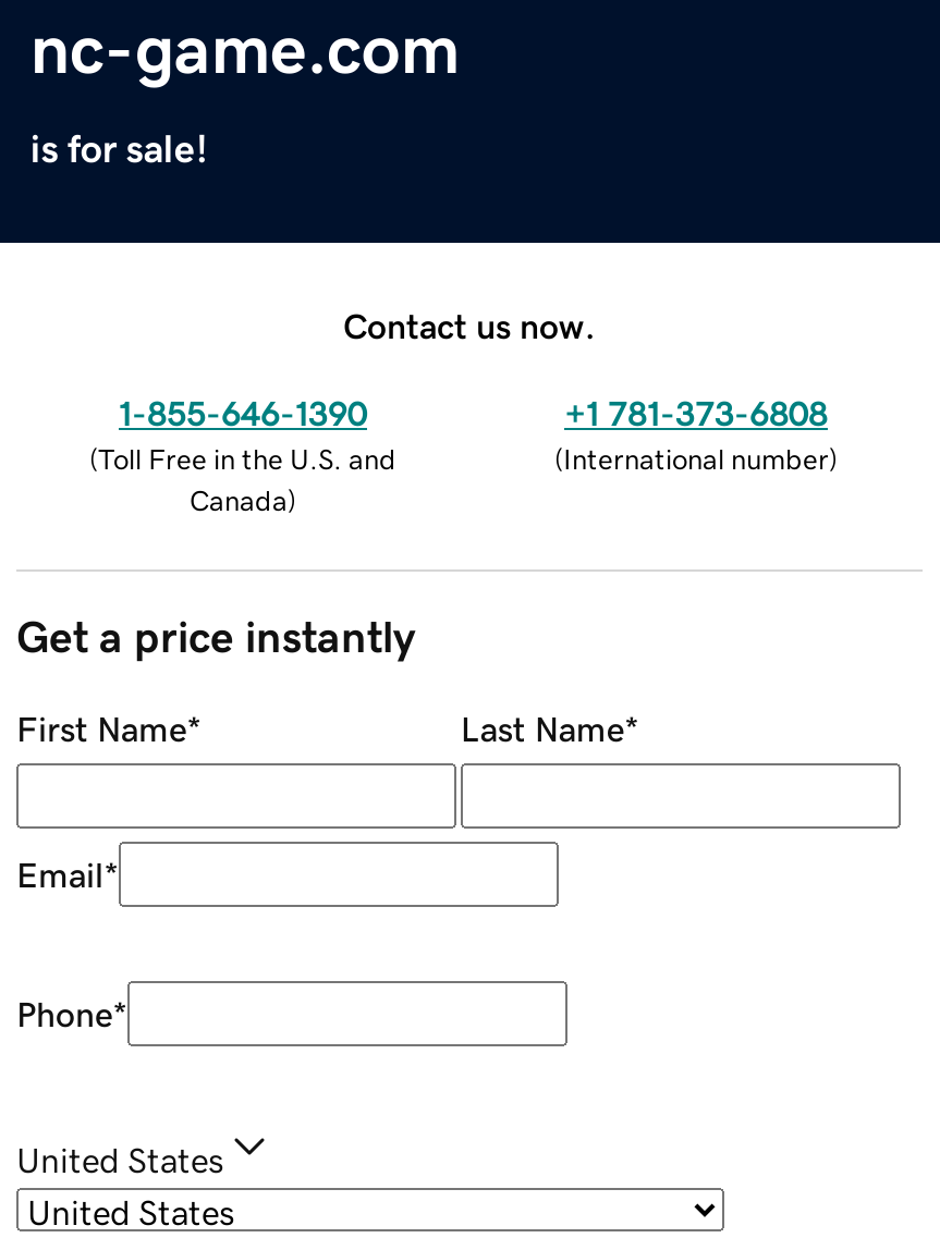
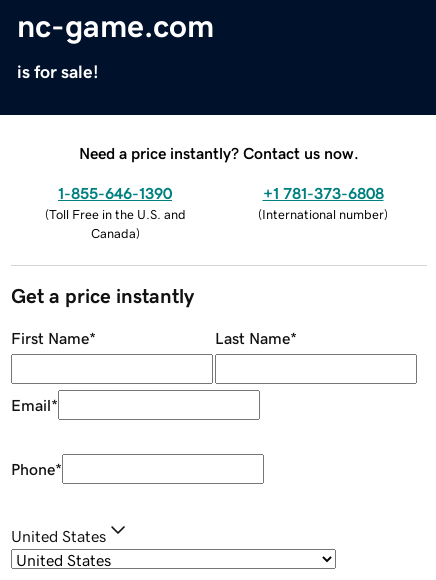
[343,307,596,342] Contact us now. -> [79,145,359,161] Need a price instantly? Contact us now.

